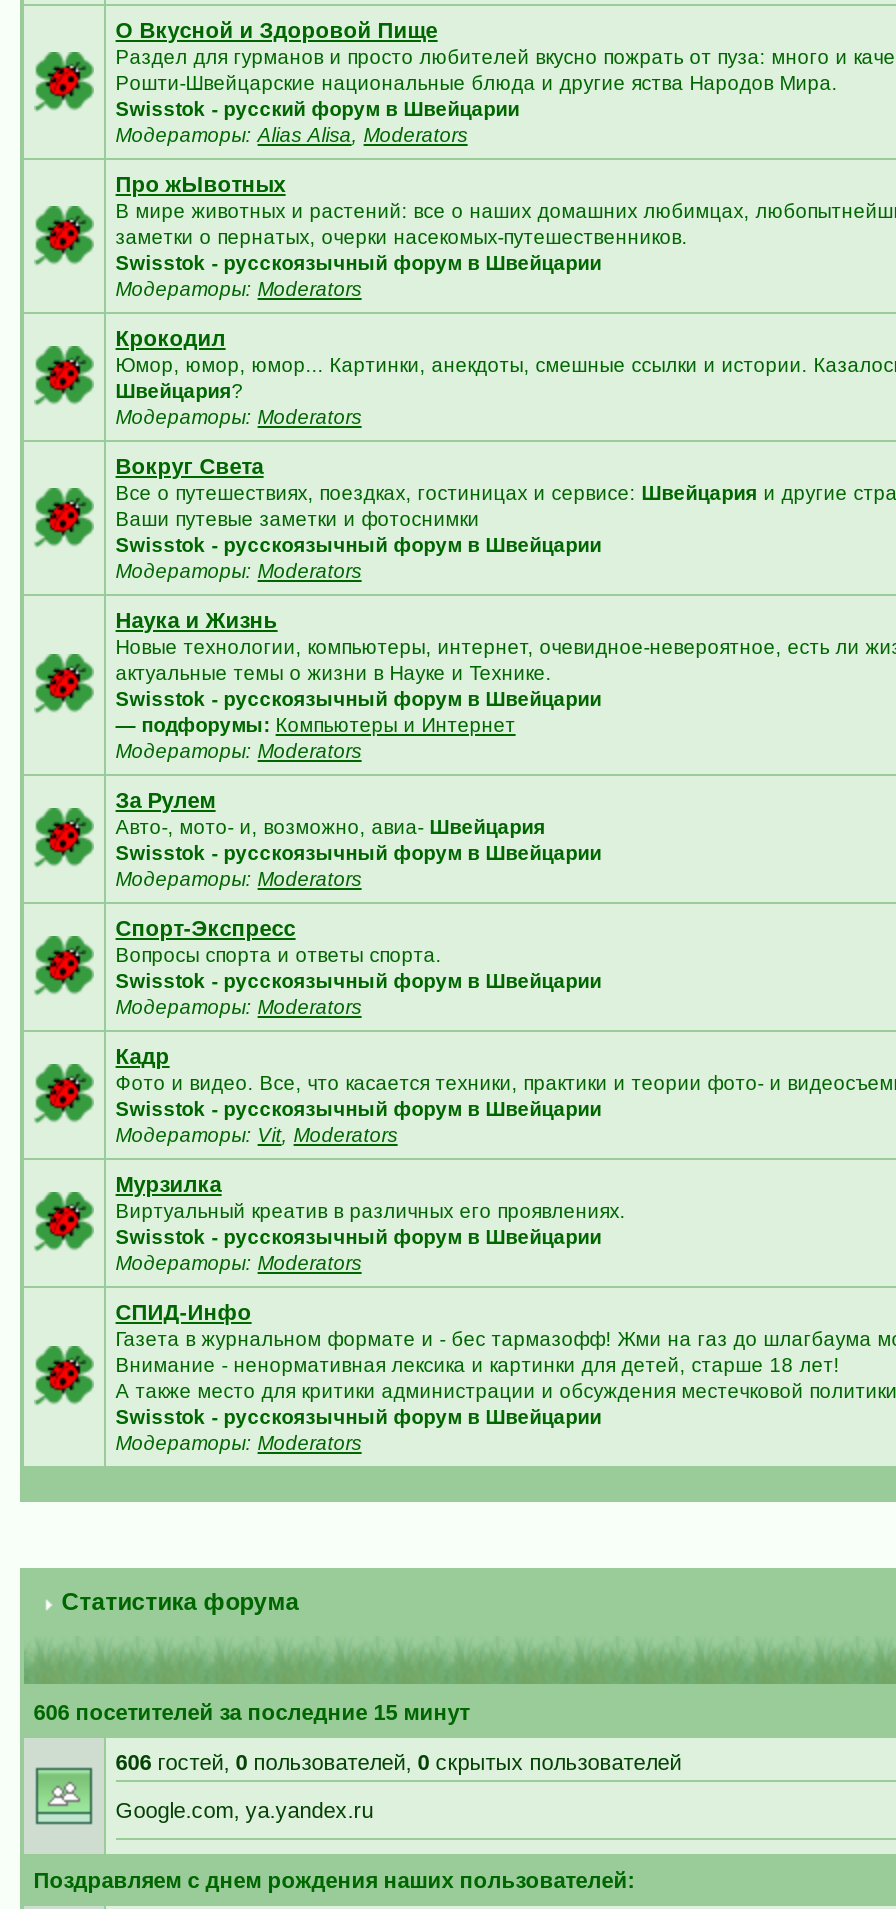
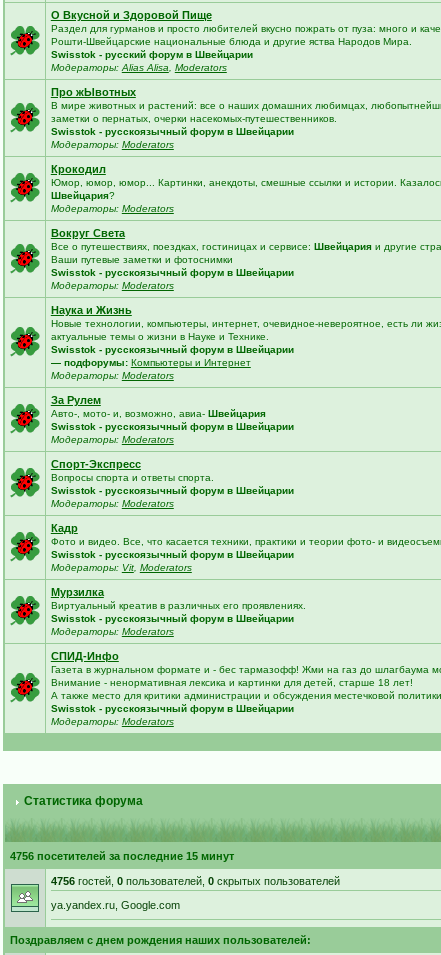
[34,1700,470,1724] 606 посетителей за последние 15 минут -> [10,850,234,862] 4756 посетителей за последние 15 минут
[116,1750,682,1774] 606 гостей, 0 пользователей, 0 скрытых пользователей -> [51,875,340,887] 4756 гостей, 0 пользователей, 0 скрытых пользователей
[116,1798,374,1822] Google.com, ya.yandex.ru -> [51,899,180,911] ya.yandex.ru, Google.com

